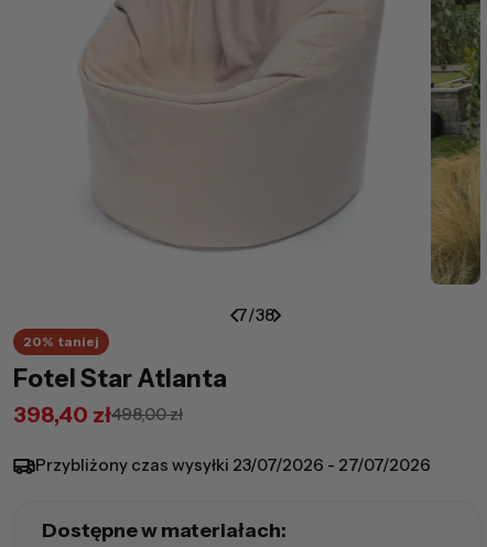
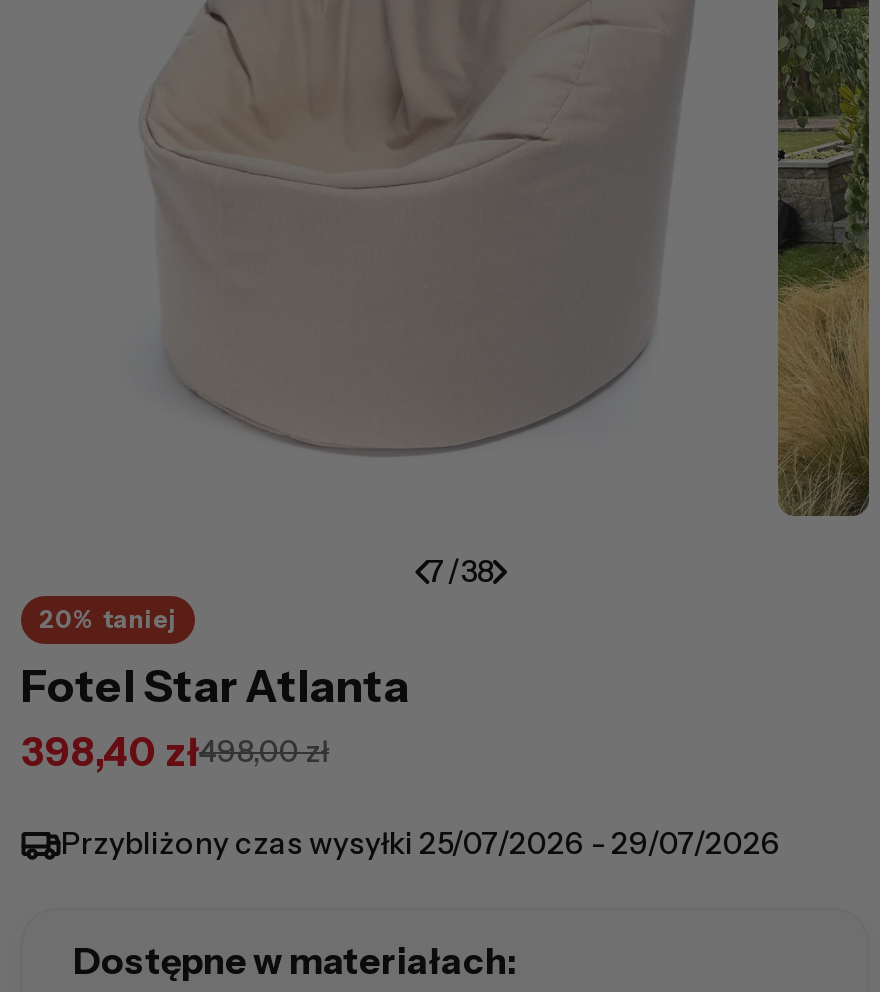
[35,454,431,475] Przybliżony czas wysyłki 23/07/2026 - 27/07/2026 -> [61,824,781,862] Przybliżony czas wysyłki 25/07/2026 - 29/07/2026

